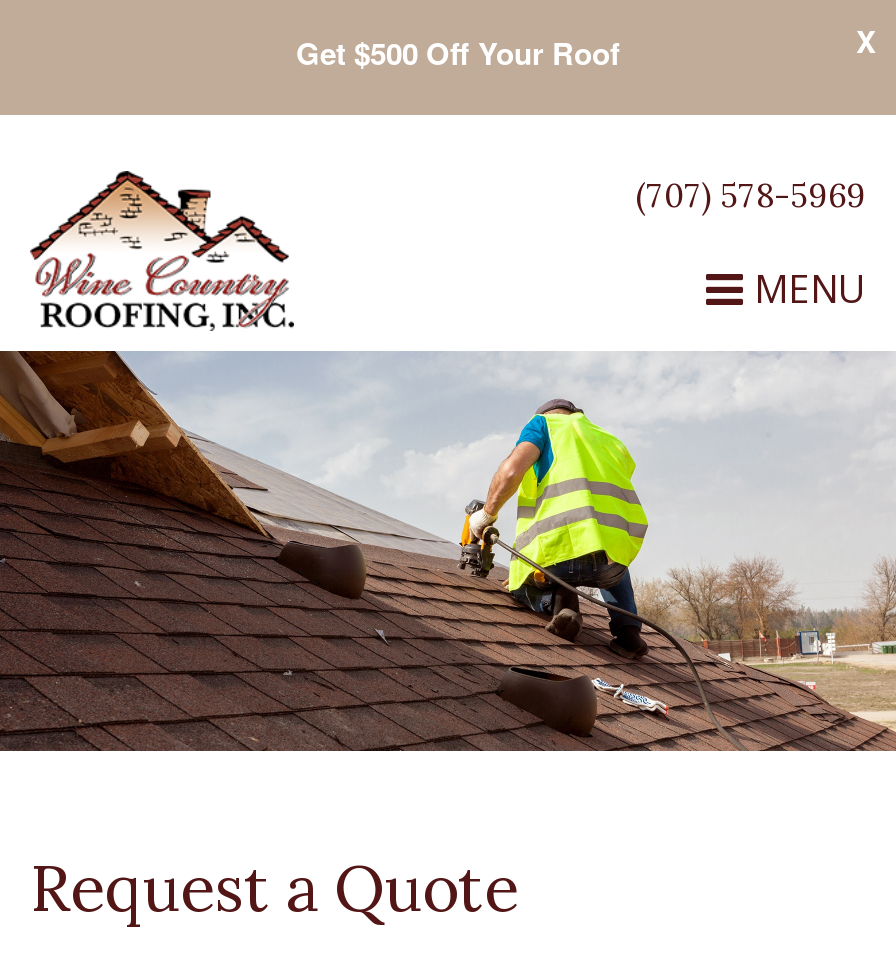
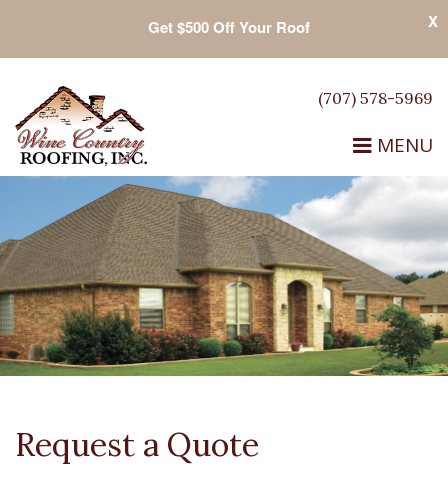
[6,349,890,753] [image] -> [3,175,445,377] [image]

